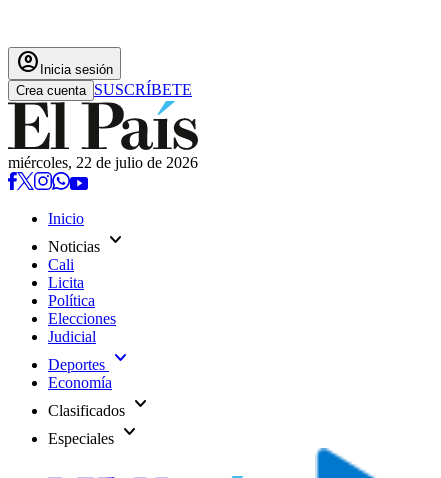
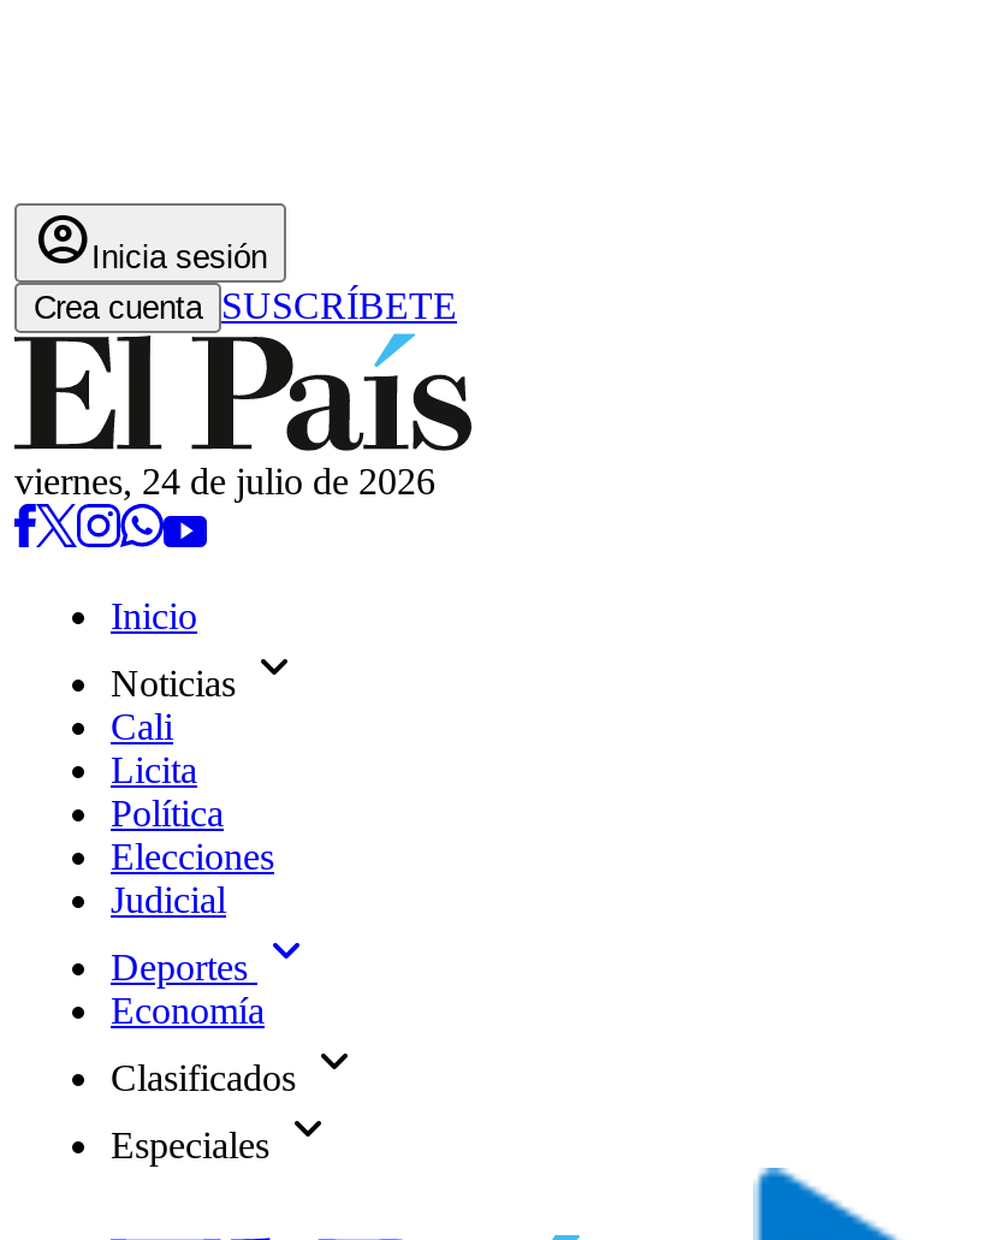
[8,154,198,171] miércoles, 22 de julio de 2026 -> [14,461,435,502] viernes, 24 de julio de 2026

